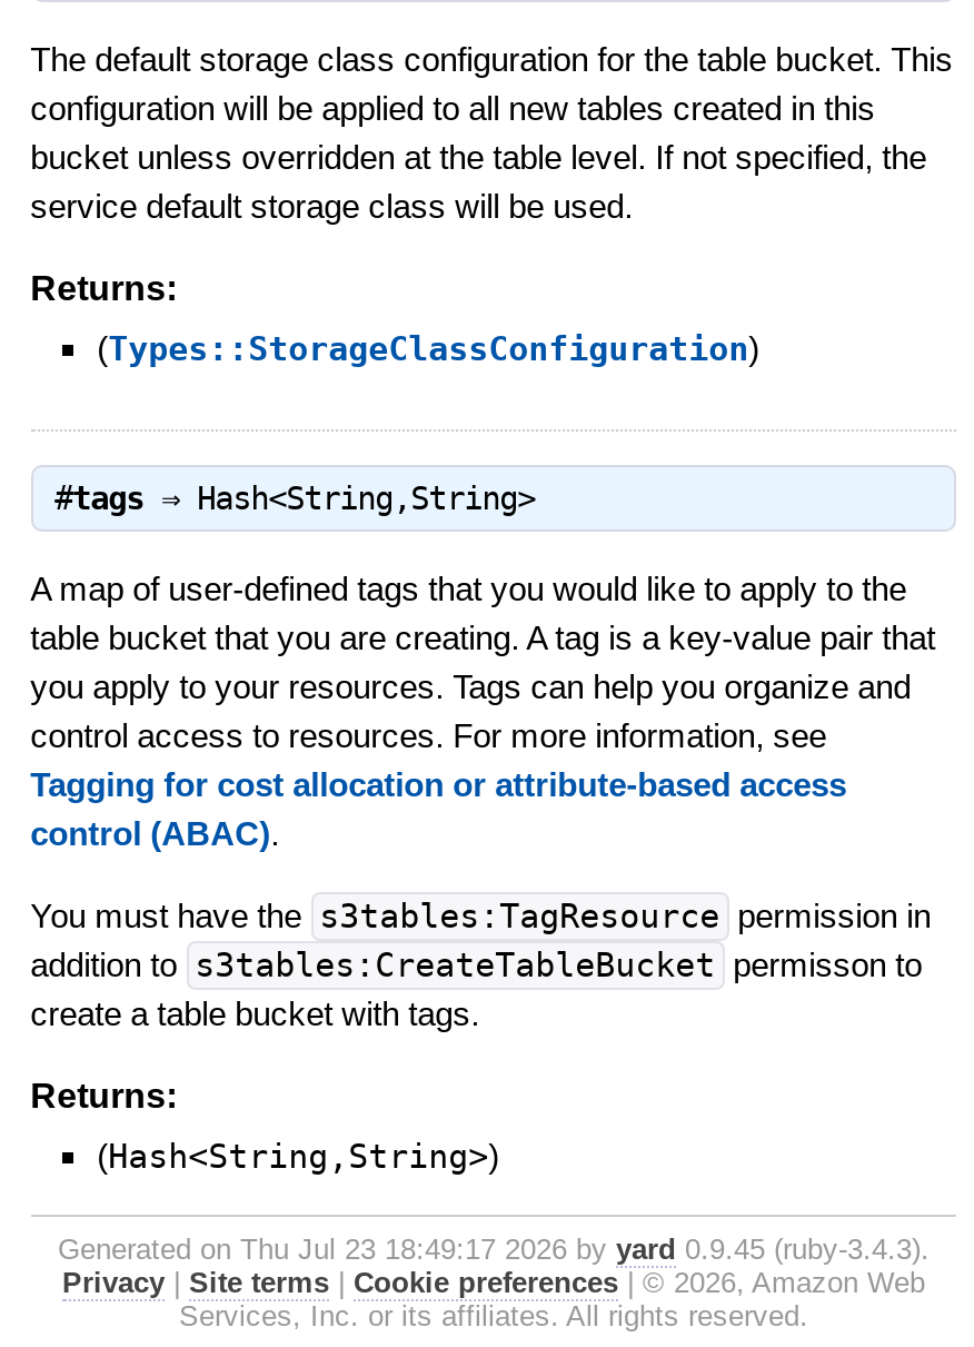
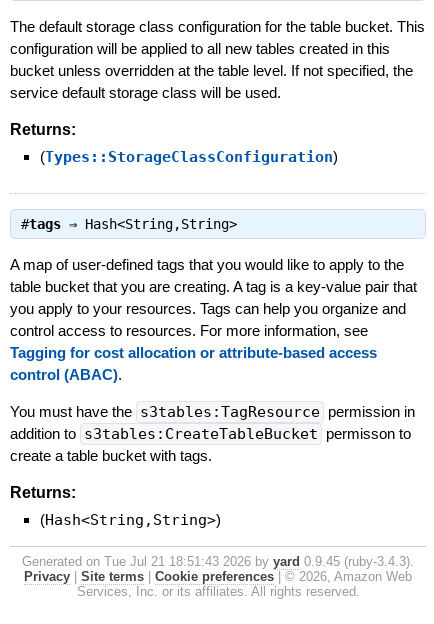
[58,1233,930,1266] Generated on Thu Jul 23 18:49:17 2026 by yard 0.9.45 (ruby-3.4.3). -> [22,554,414,569] Generated on Tue Jul 21 18:51:43 2026 by yard 0.9.45 (ruby-3.4.3).

